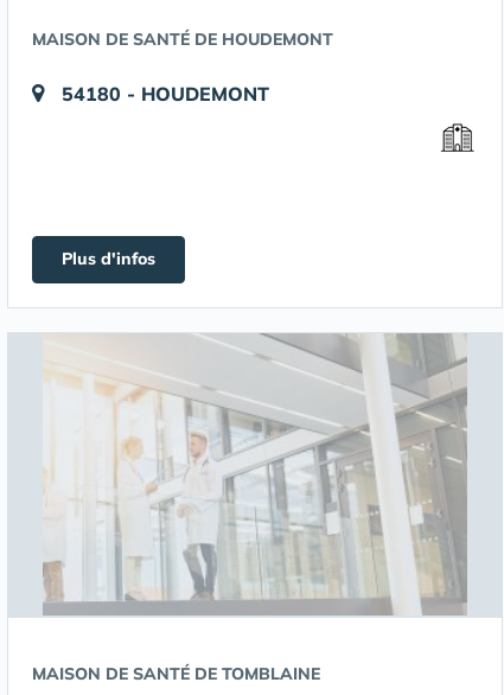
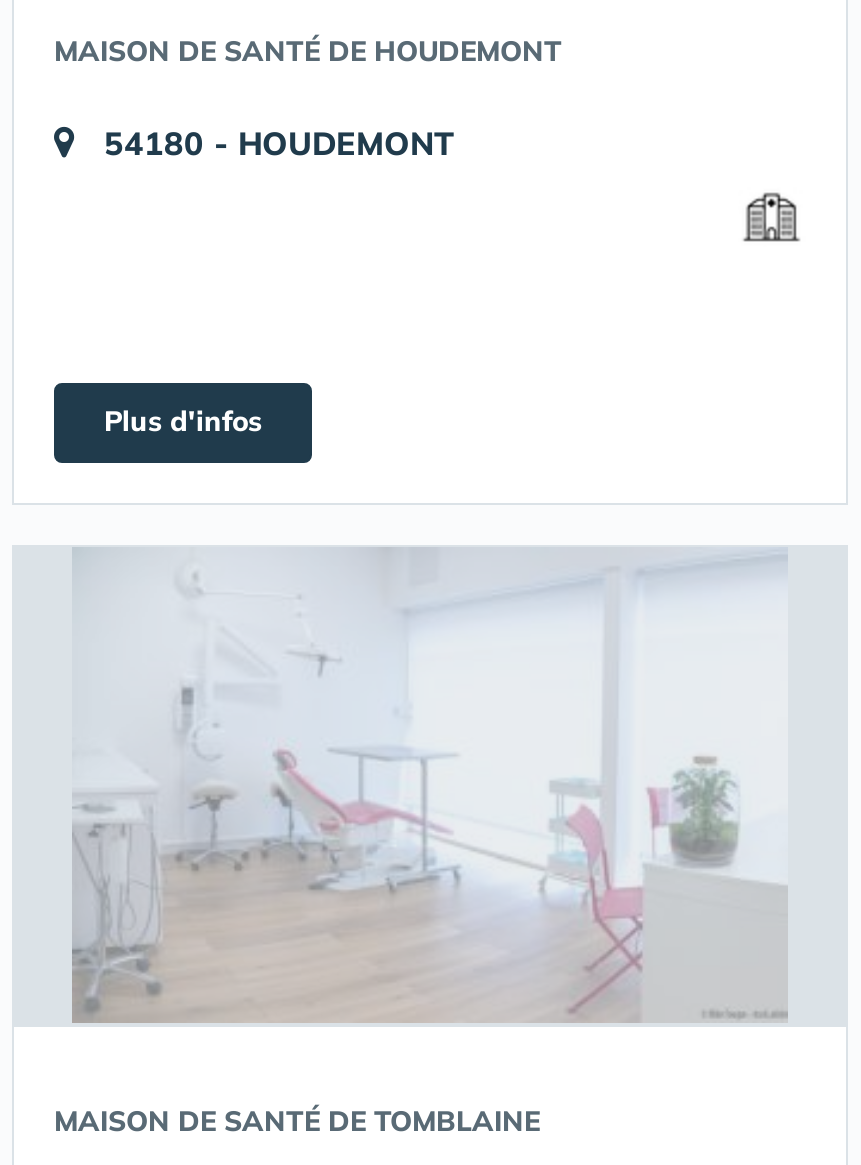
[44,333,468,614] [image] -> [72,547,788,1021] [image]

